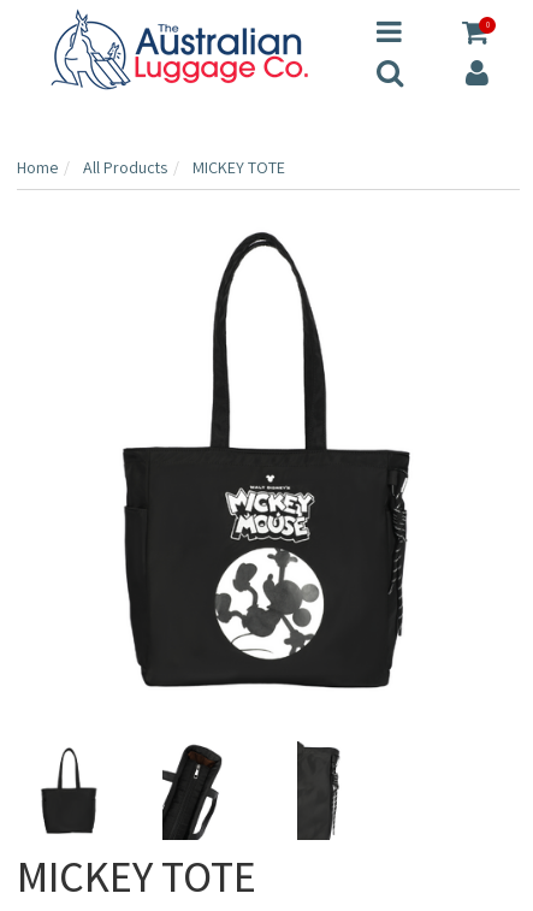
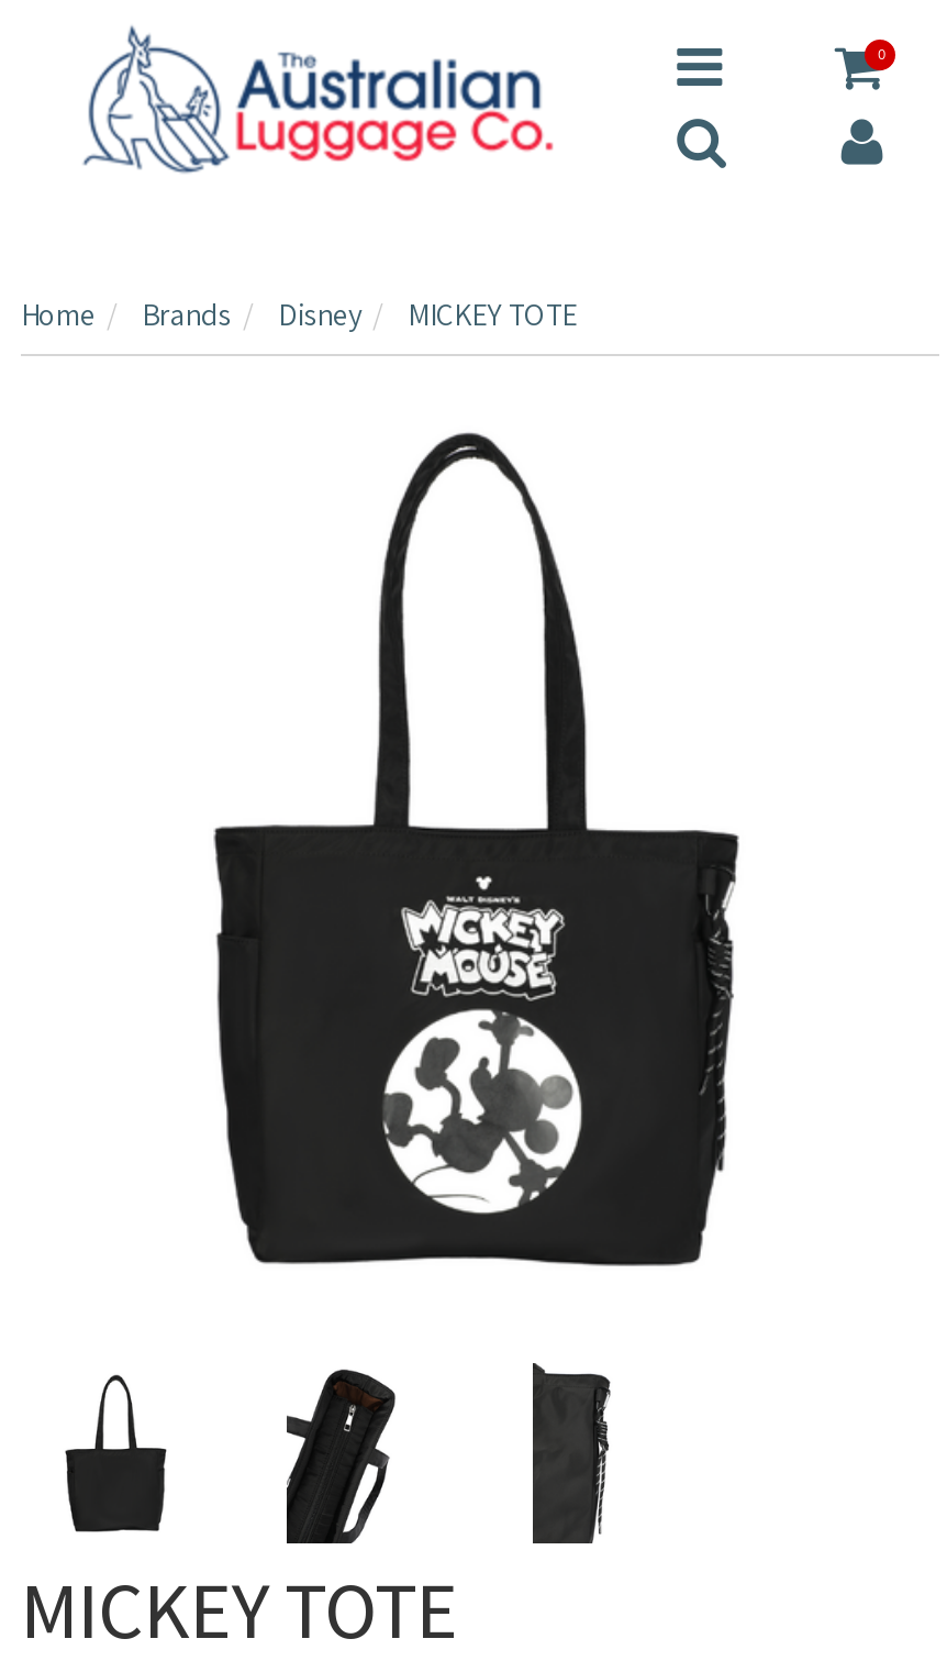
[83,156,167,178] All Products -> [142,295,361,334] Brands | Disney

